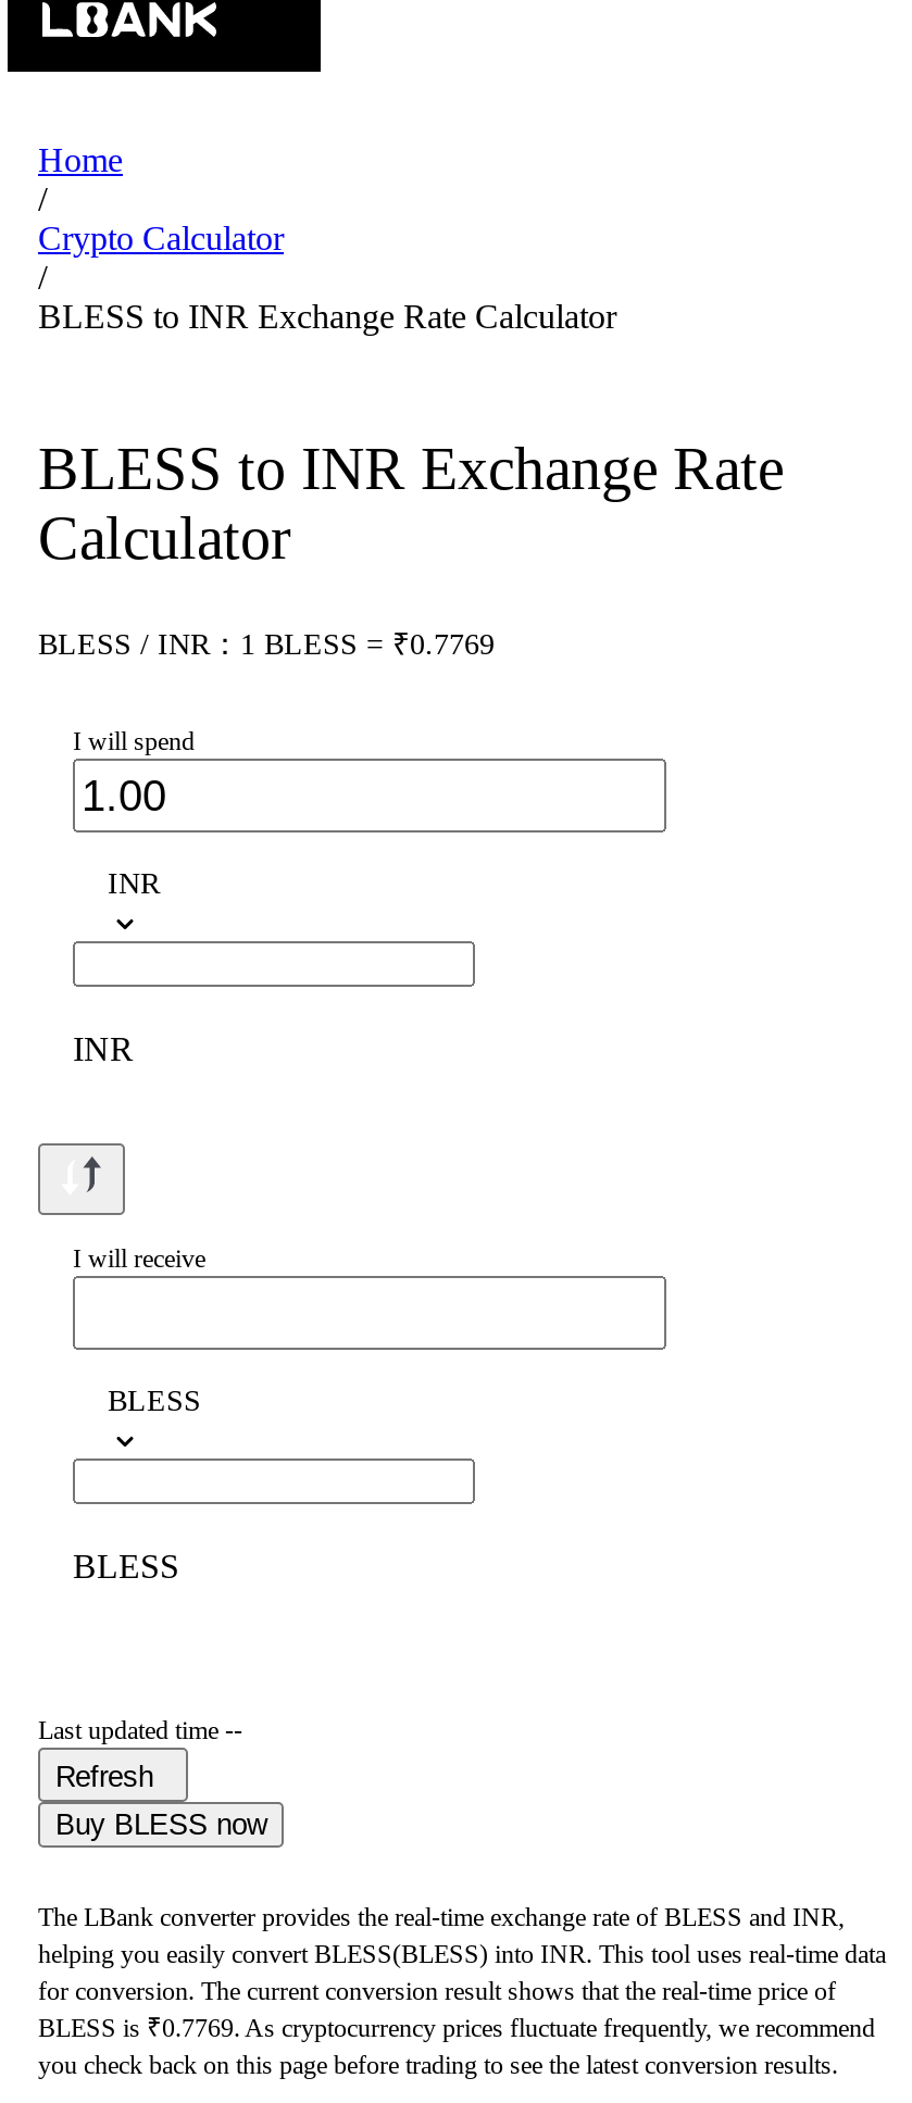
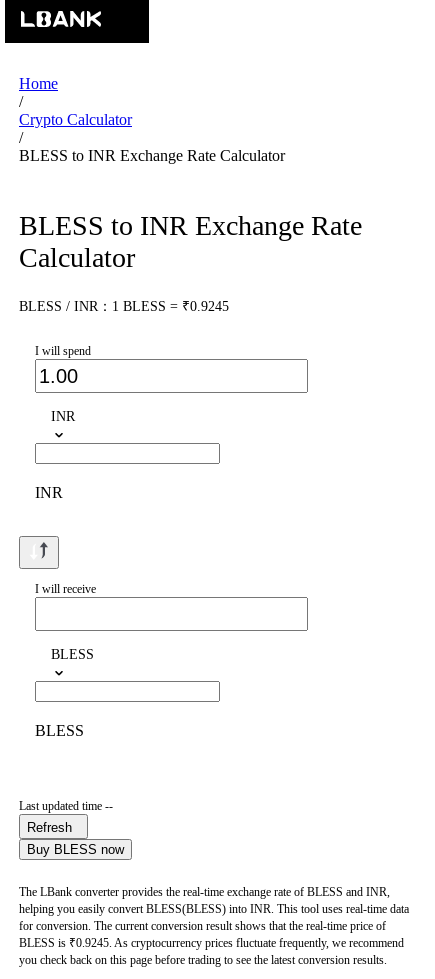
[38,629,495,662] BLESS / INR：1 BLESS = ₹0.7769 -> [19,299,229,314] BLESS / INR：1 BLESS = ₹0.9245
[38,2014,875,2044] BLESS is ₹0.7769. As cryptocurrency prices fluctuate frequently, we recommend -> [19,936,404,950] BLESS is ₹0.9245. As cryptocurrency prices fluctuate frequently, we recommend

